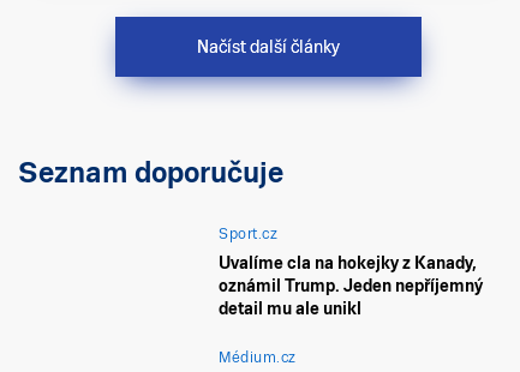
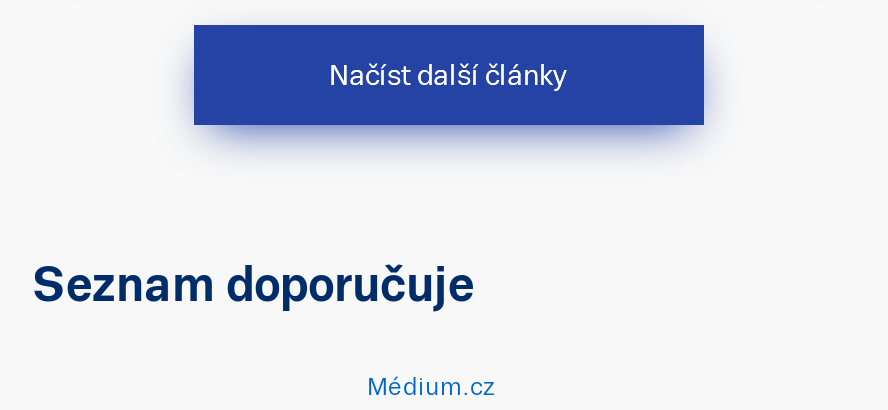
[219,226,483,318] Sport.cz | Uvalíme cla na hokejky z Kanady, | oznámil Trump. Jeden nepříjemný | detail mu ale unikl -> none

